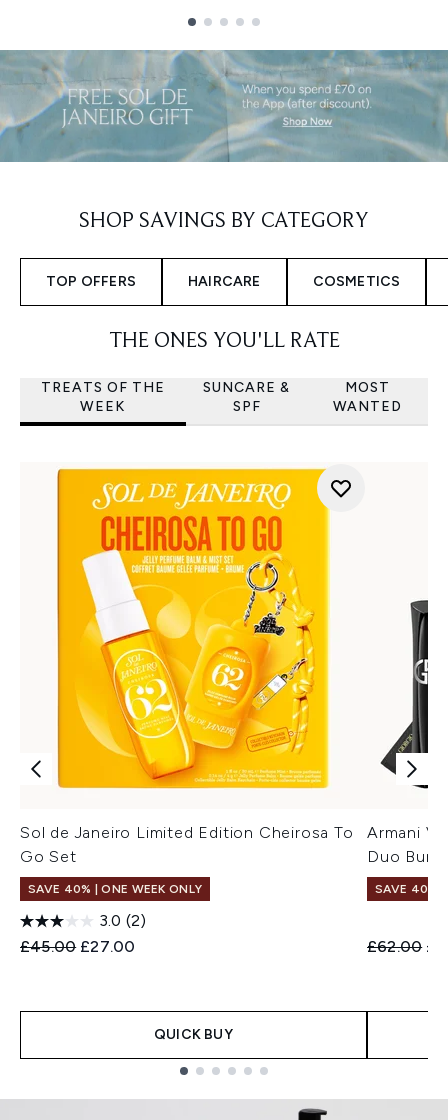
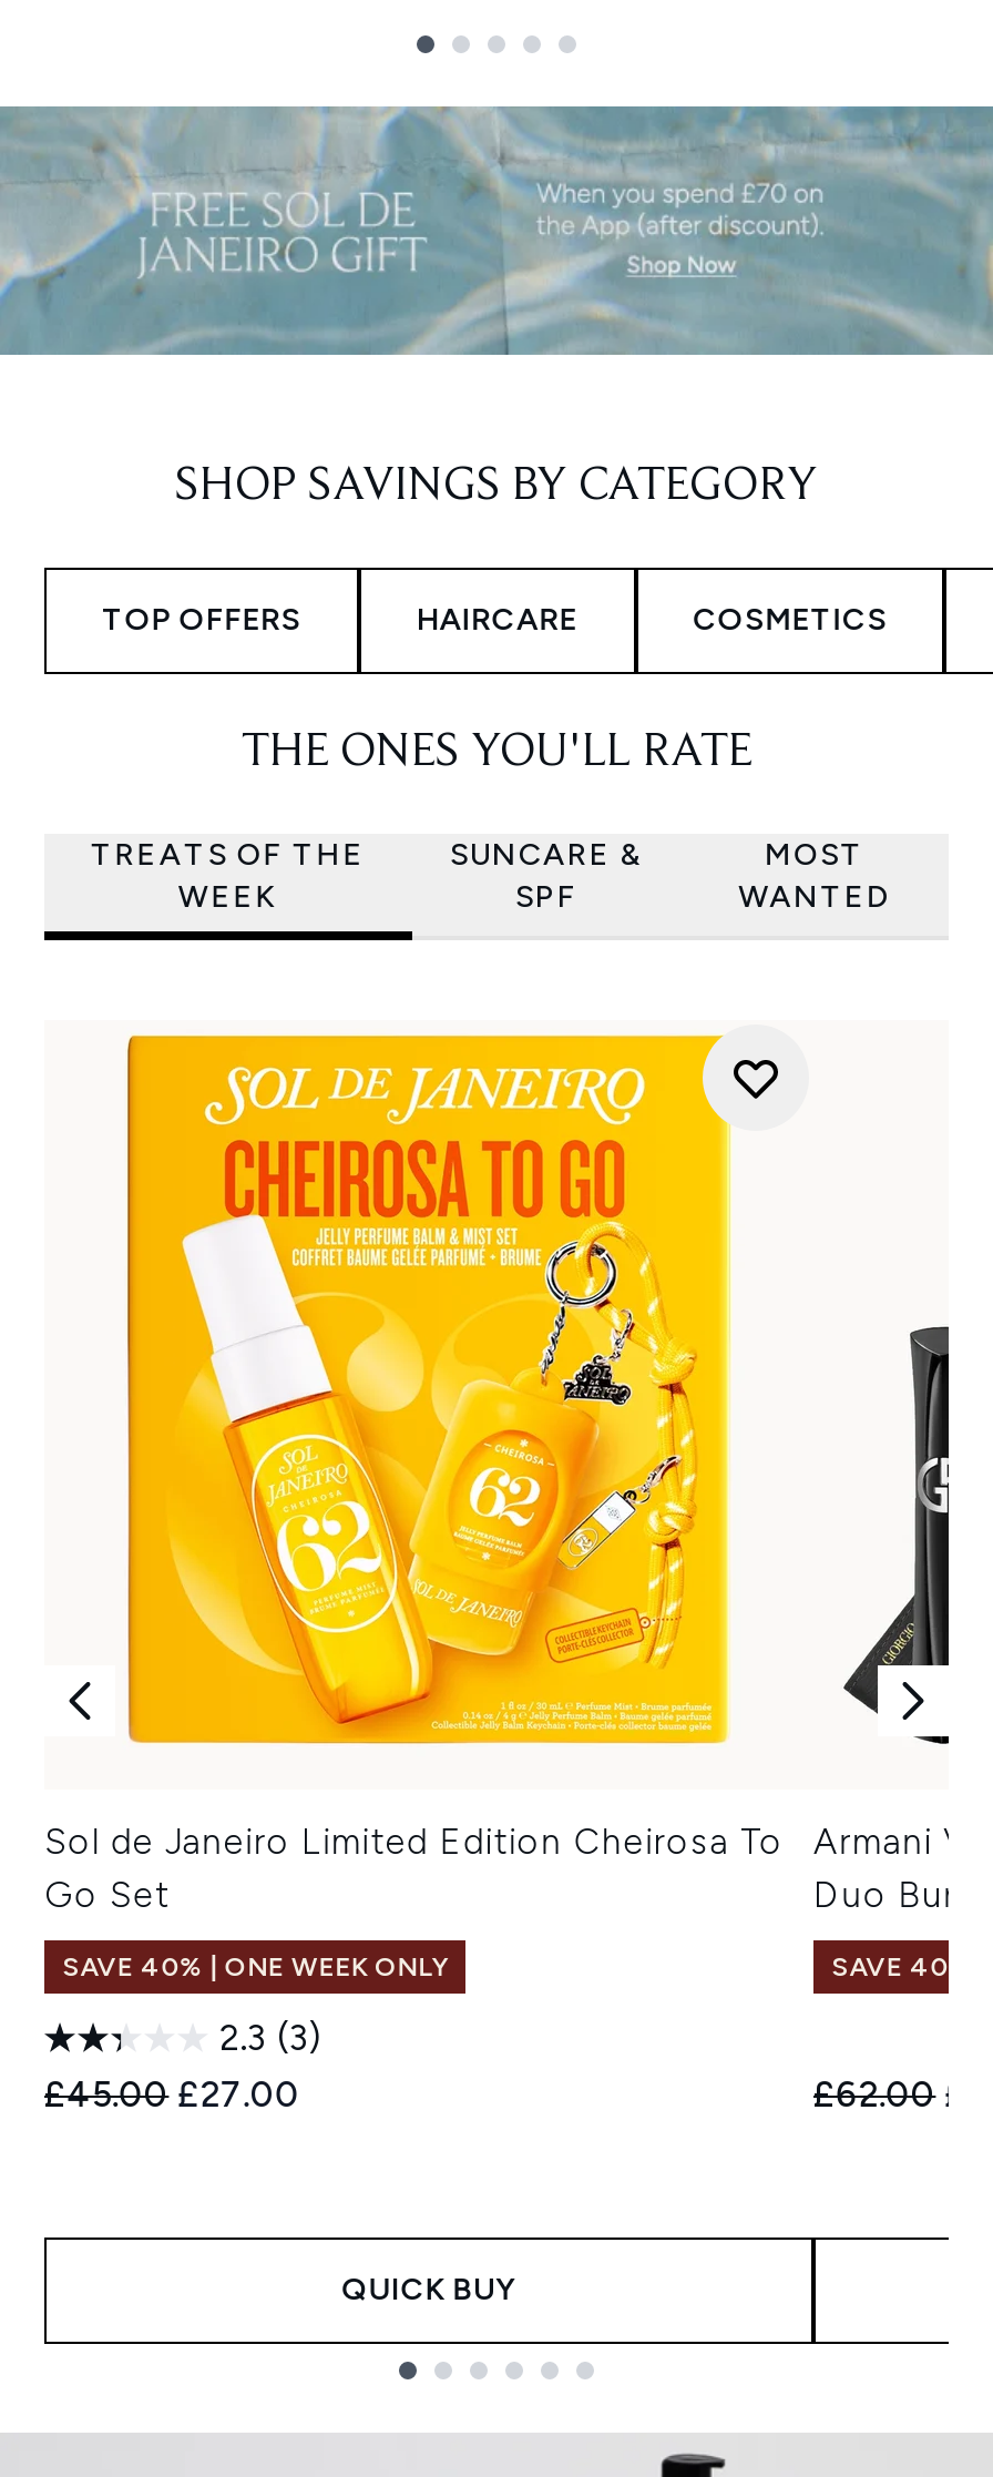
[99,911,146,930] 3.0 (2) -> [219,2016,321,2058] 2.3 (3)

